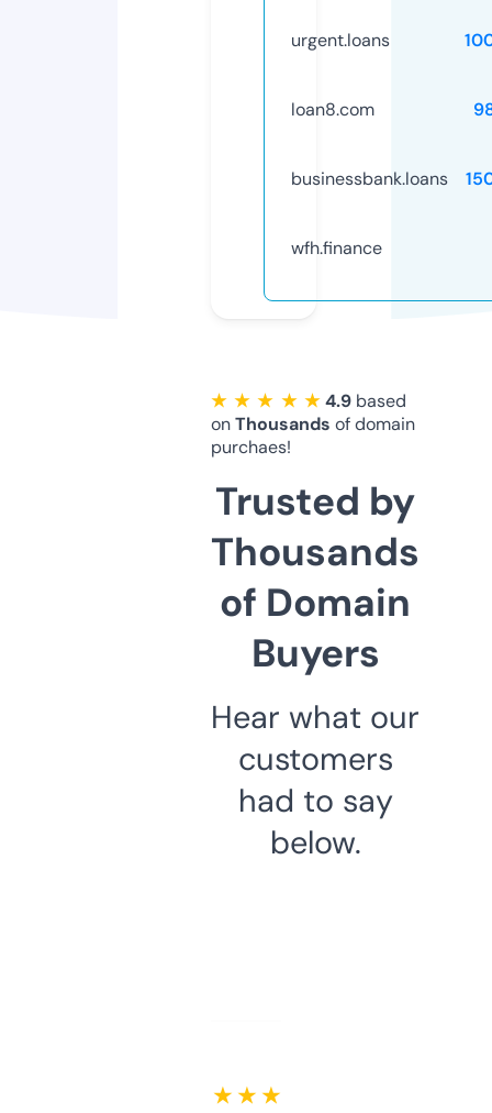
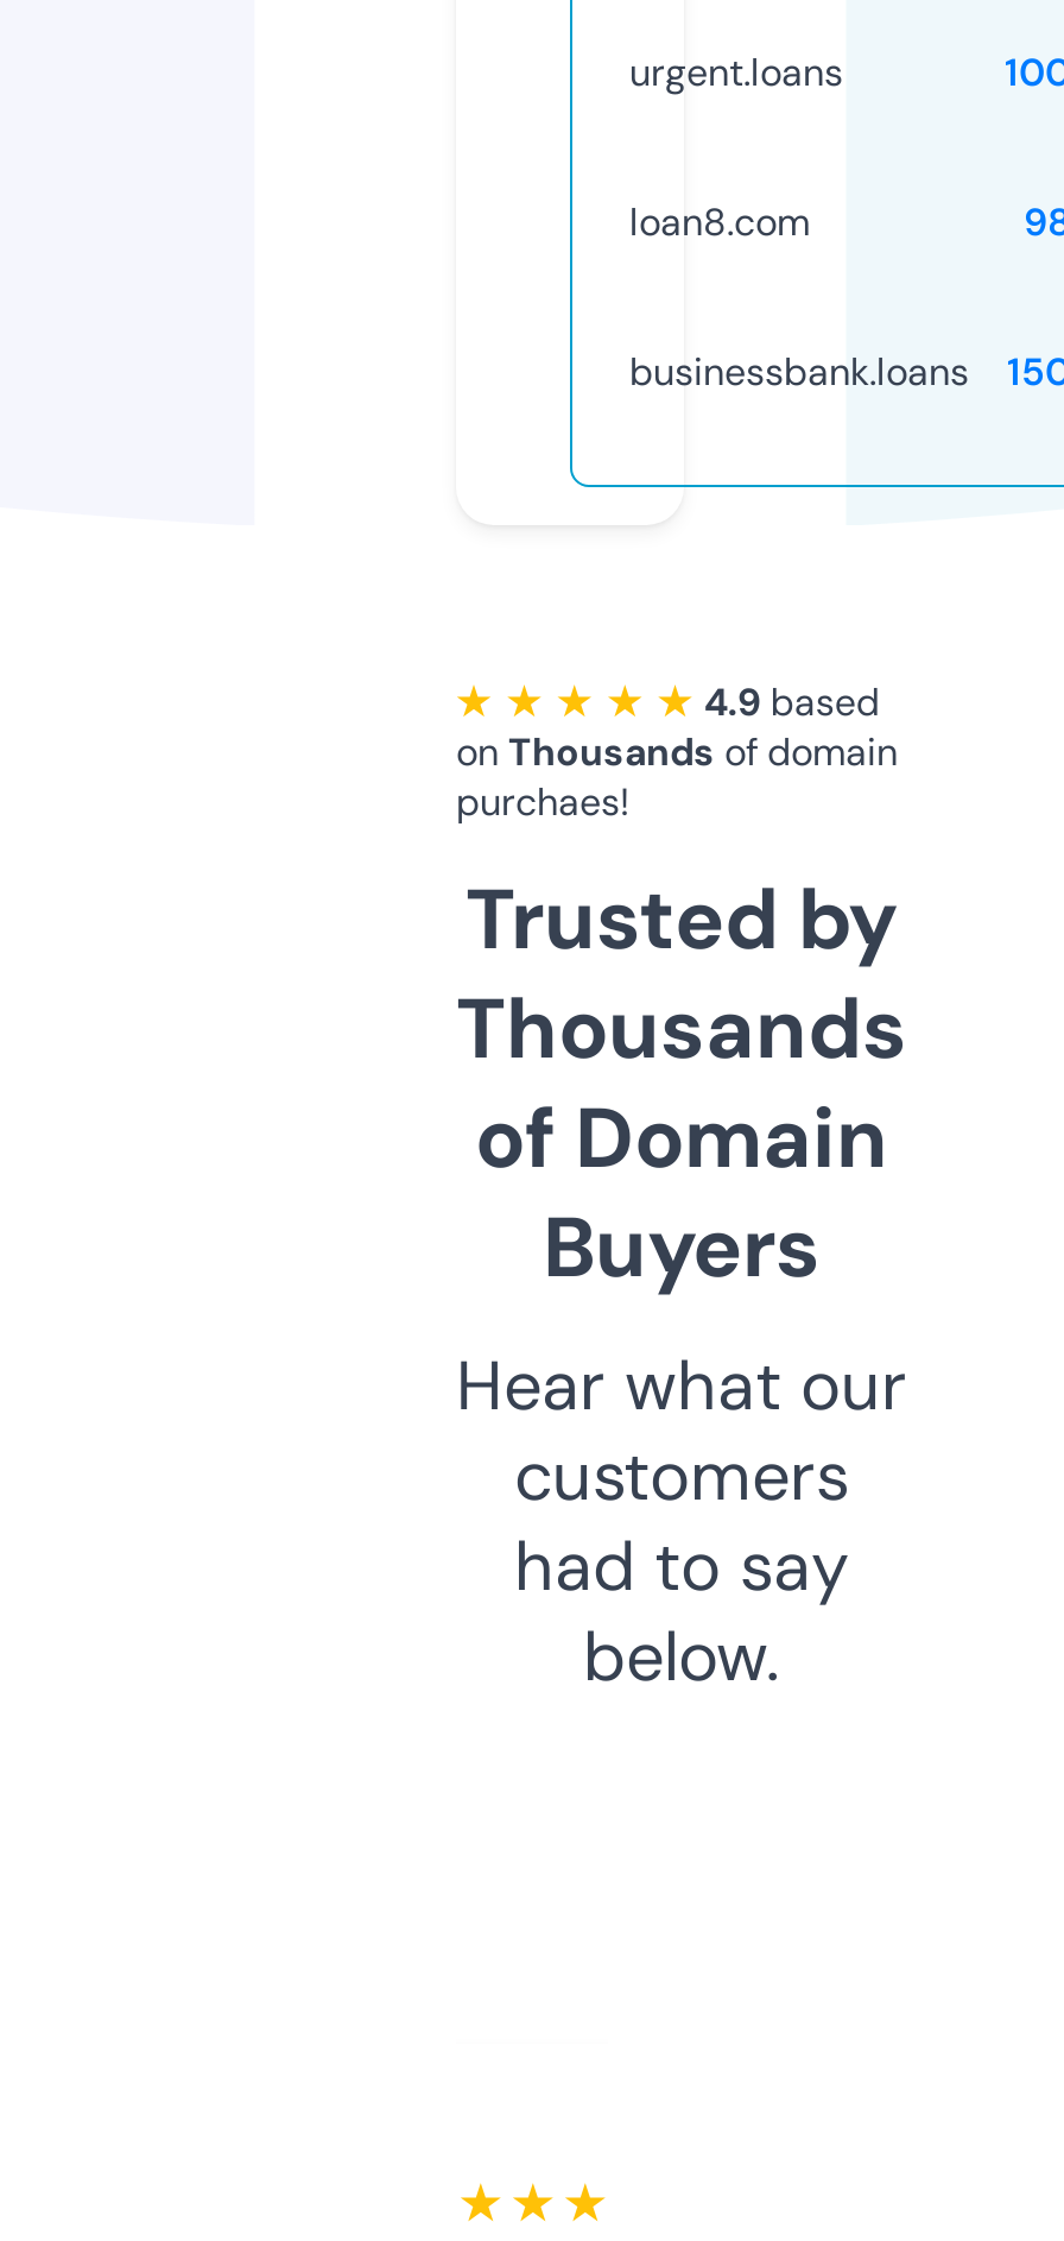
[291,236,382,259] wfh.finance -> none

